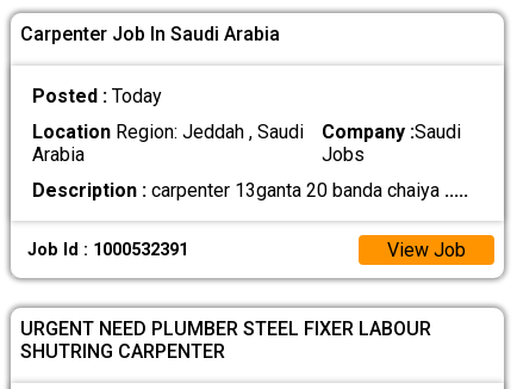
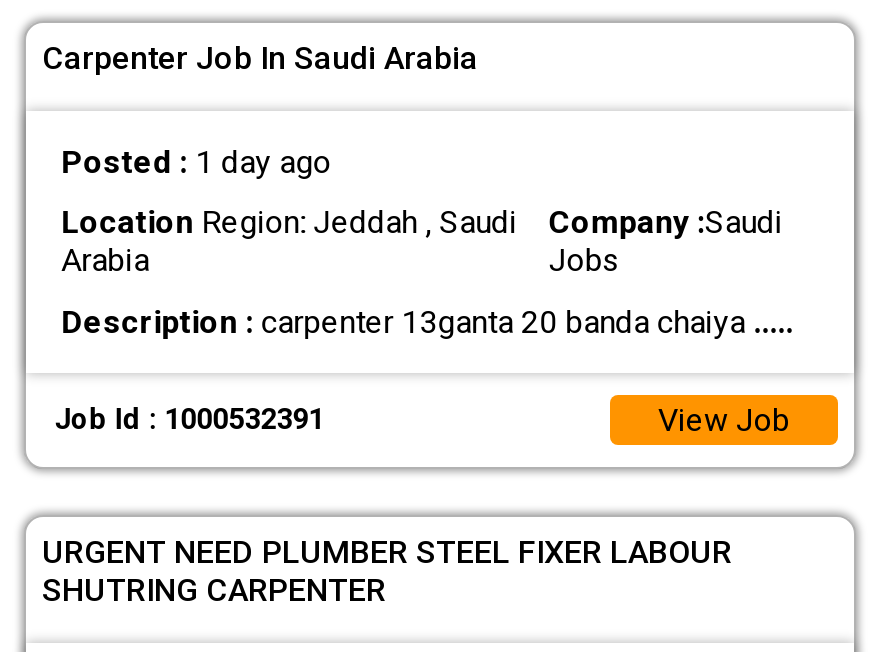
[32,85,162,108] Posted : Today -> [61,143,331,181] Posted : 1 day ago

